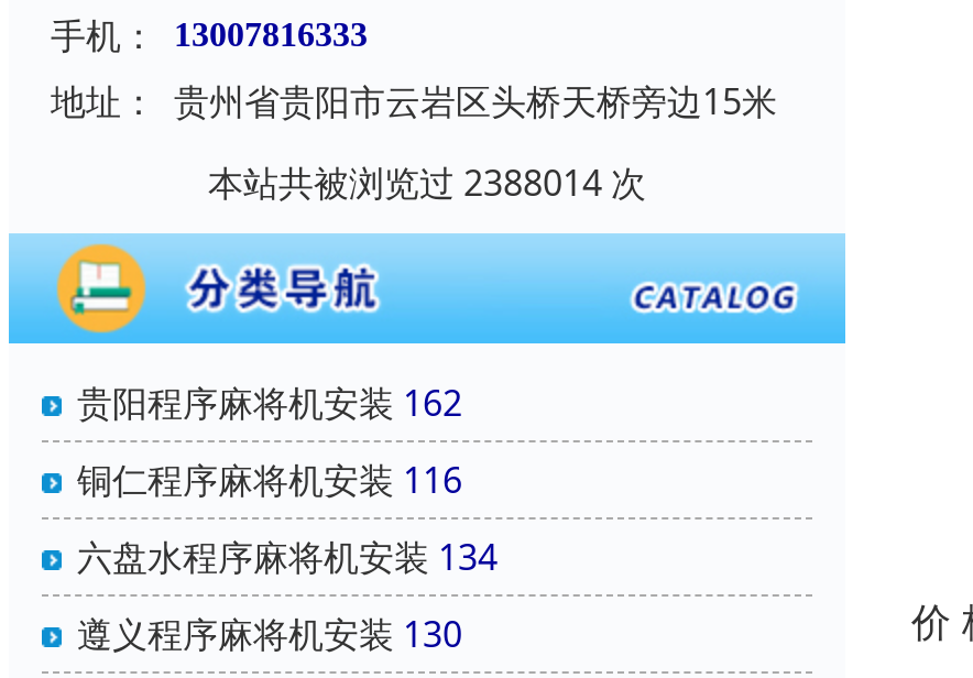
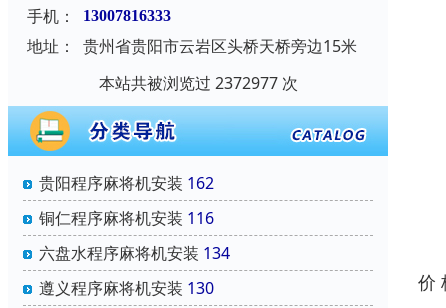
[208,159,646,207] 本站共被浏览过 2388014 次 -> [98,72,297,94] 本站共被浏览过 2372977 次

